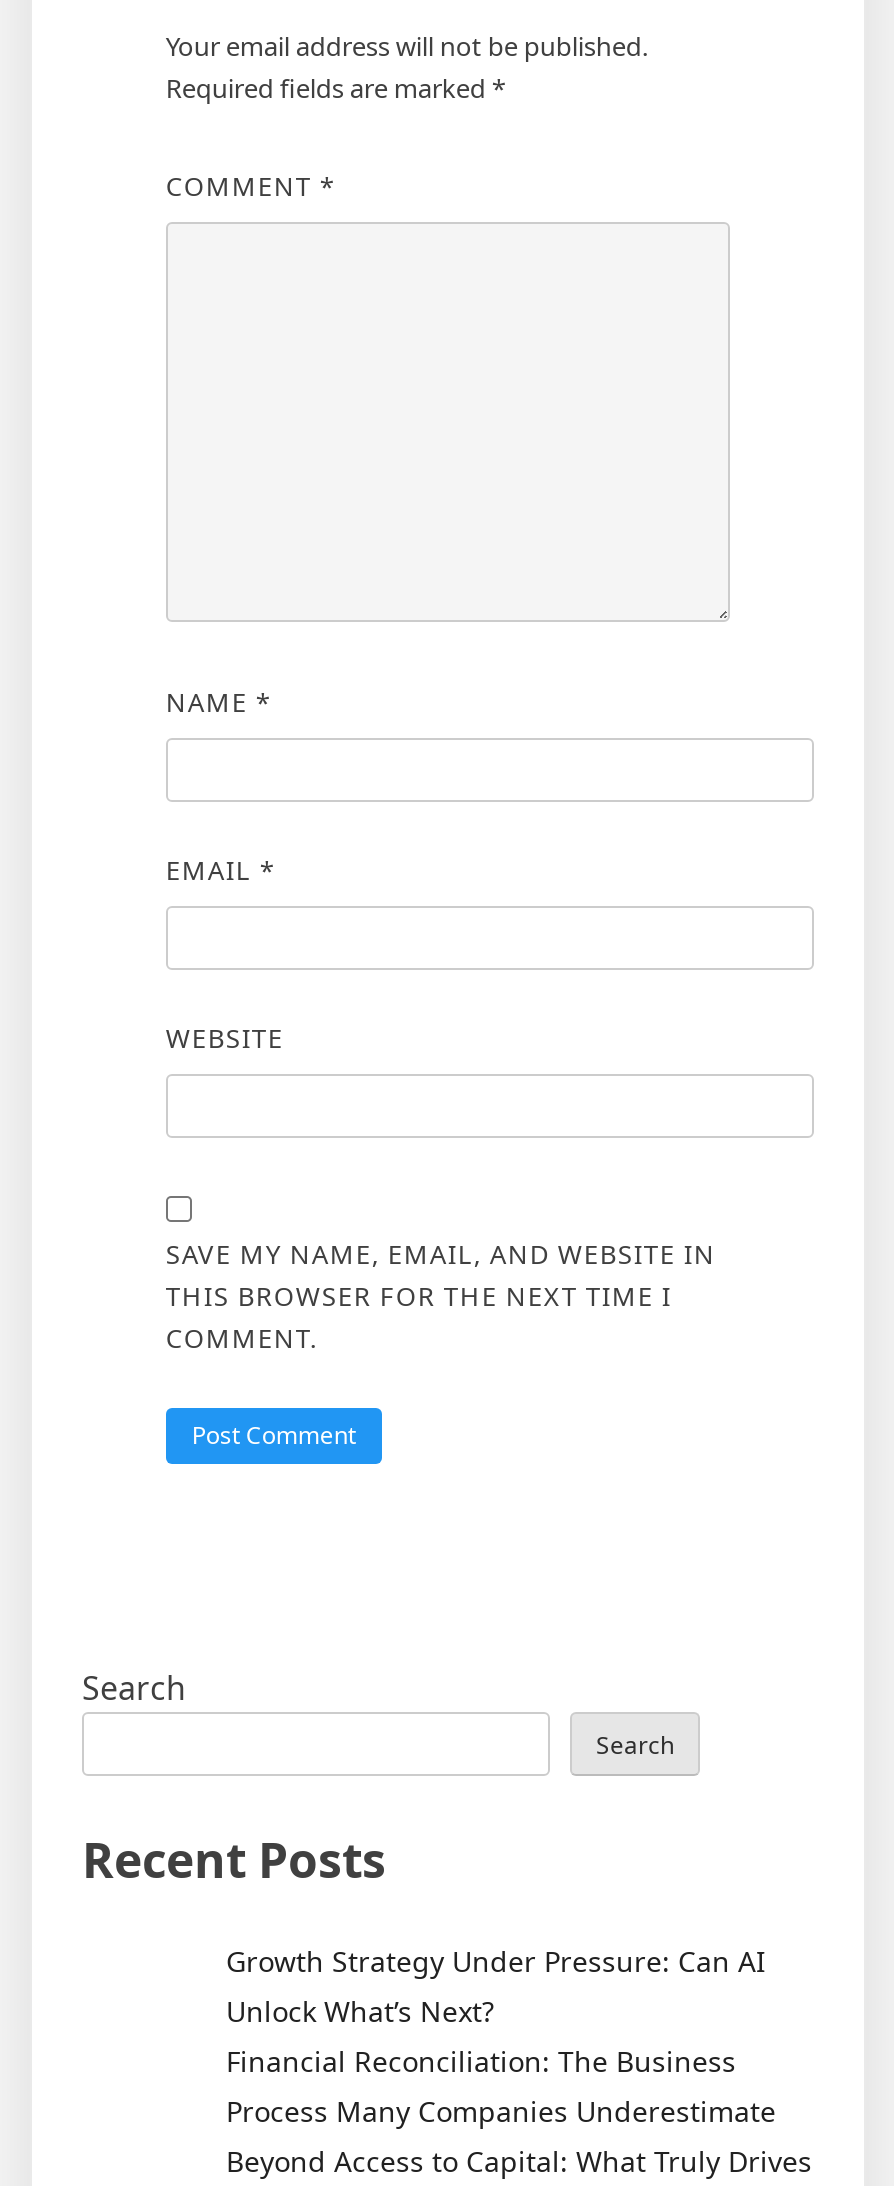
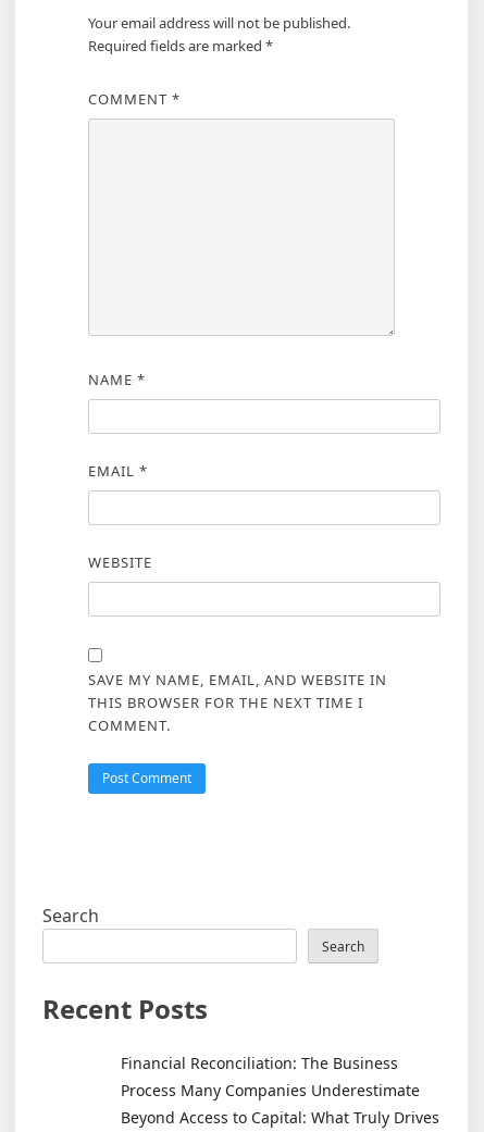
[226,1941,766,2029] Growth Strategy Under Pressure: Can AI | Unlock What’s Next? -> none

